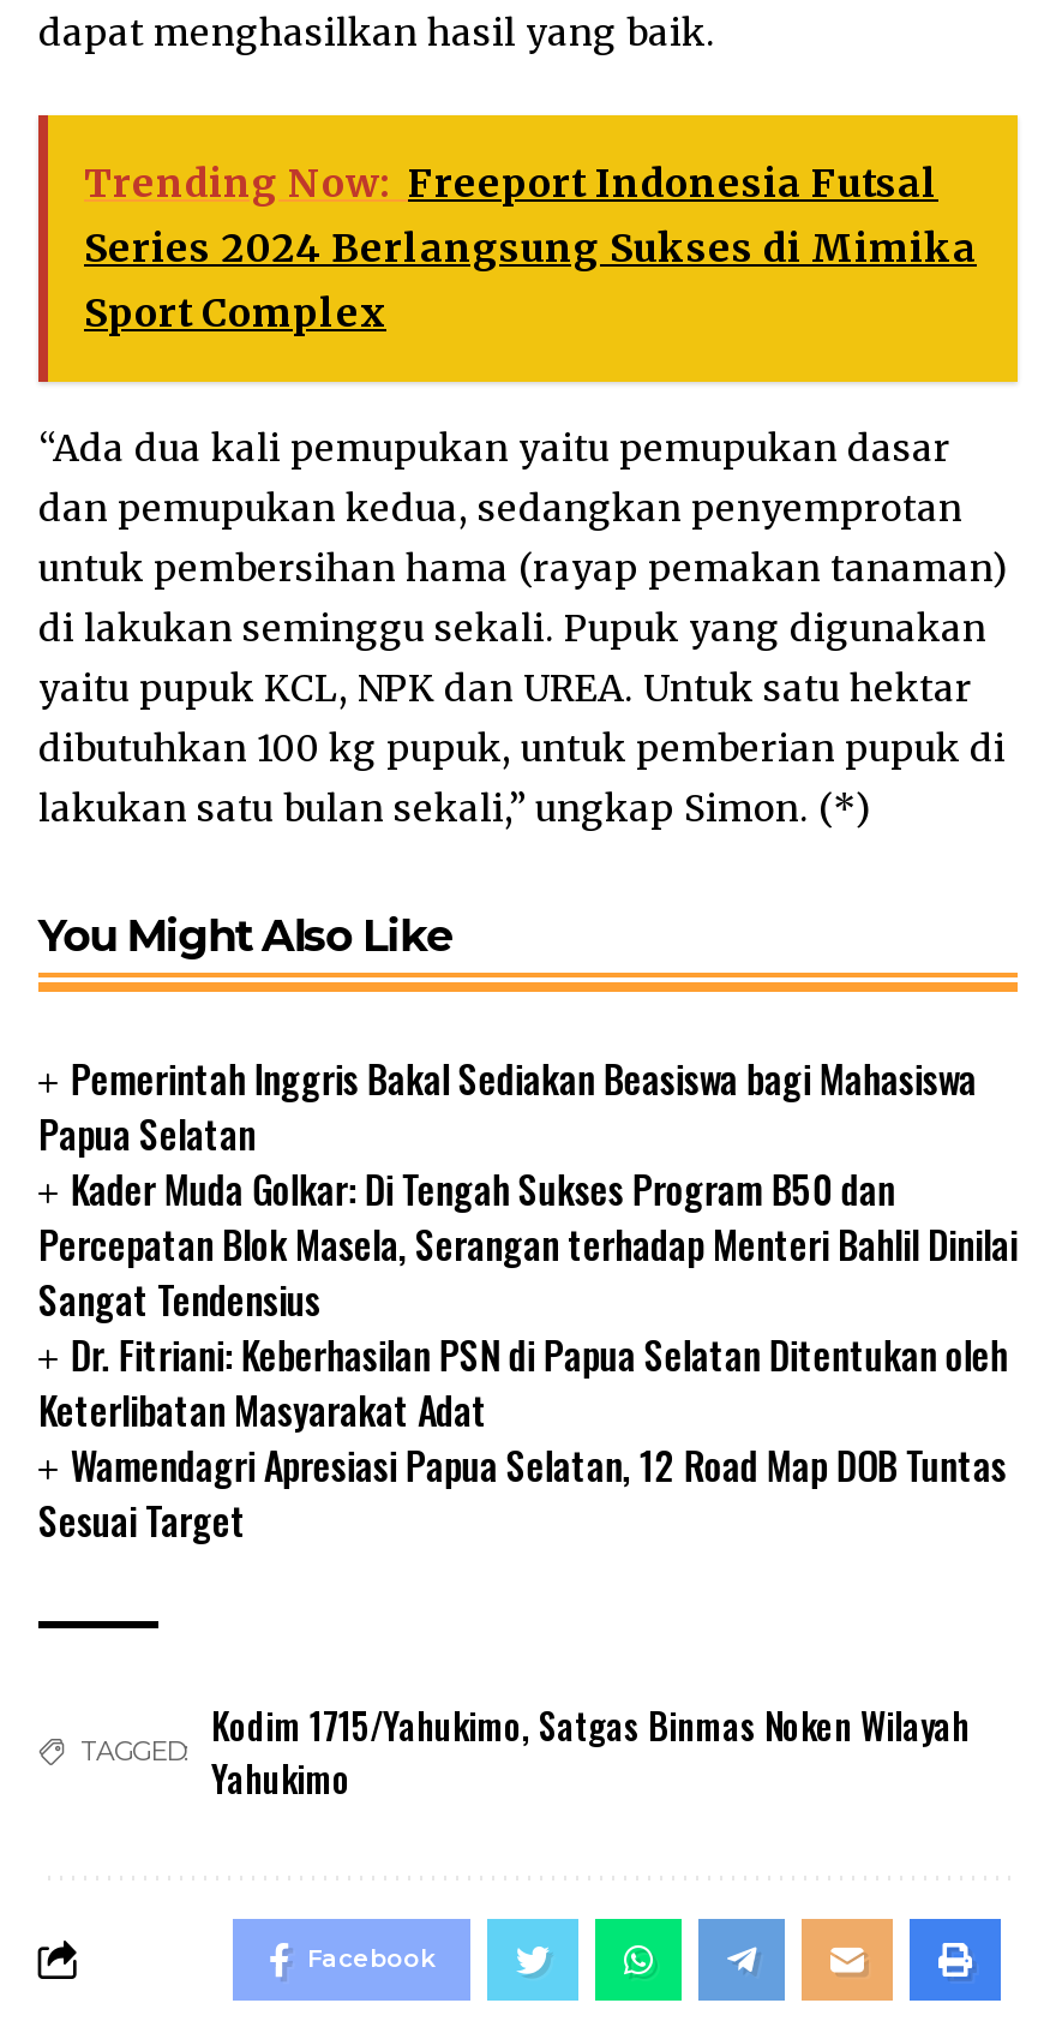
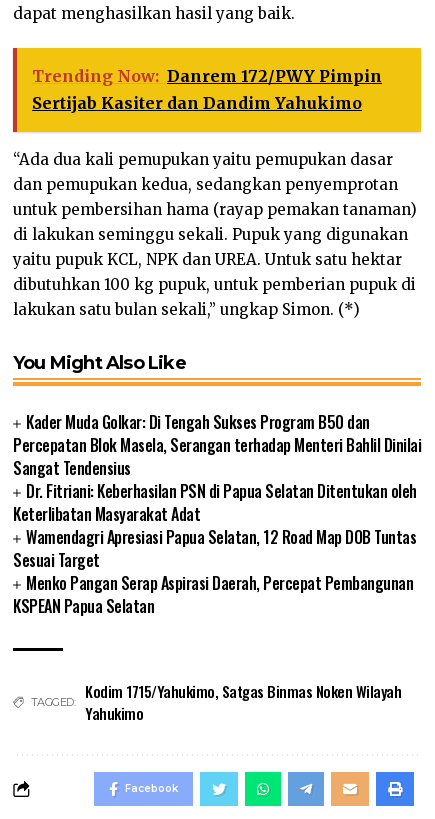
[84,159,977,336] Trending Now: Freeport Indonesia Futsal | Series 2024 Berlangsung Sukses di Mimika | Sport Complex -> [32,66,382,113] Trending Now: Danrem 172/PWY Pimpin | Sertijab Kasiter dan Dandim Yahukimo
[38,1050,977,1162] Pemerintah Inggris Bakal Sediakan Beasiswa bagi Mahasiswa | Papua Selatan -> none
moved [38,1160,1018,1549] -> [13,410,421,572]: Kader Muda Golkar: Di Tengah Sukses Program B50 dan | Percepatan Blok Masela, Serangan terhadap Menteri Bahlil Dinilai | Sangat Tendensius | Dr. Fitriani: Keberhasilan PSN di Papua Selatan Ditentukan oleh | Keterlibatan Masyarakat Adat | Wamendagri Apresiasi Papua Selatan, 12 Road Map DOB Tuntas | Sesuai Target
none -> [13,571,413,618] Menko Pangan Serap Aspirasi Daerah, Percepat Pembangunan | KSPEAN Papua Selatan

